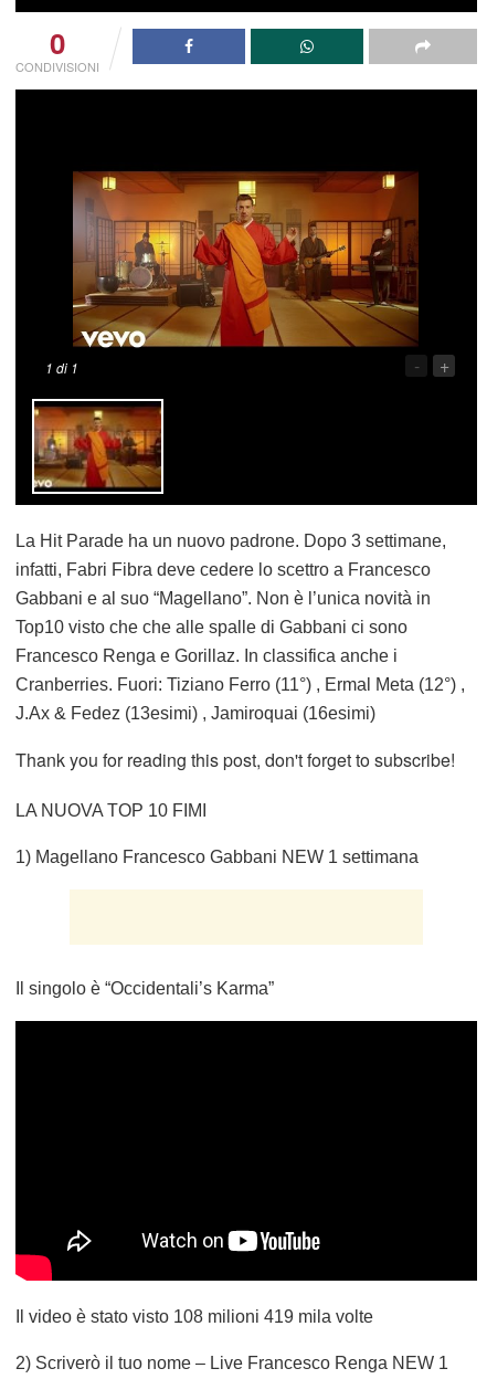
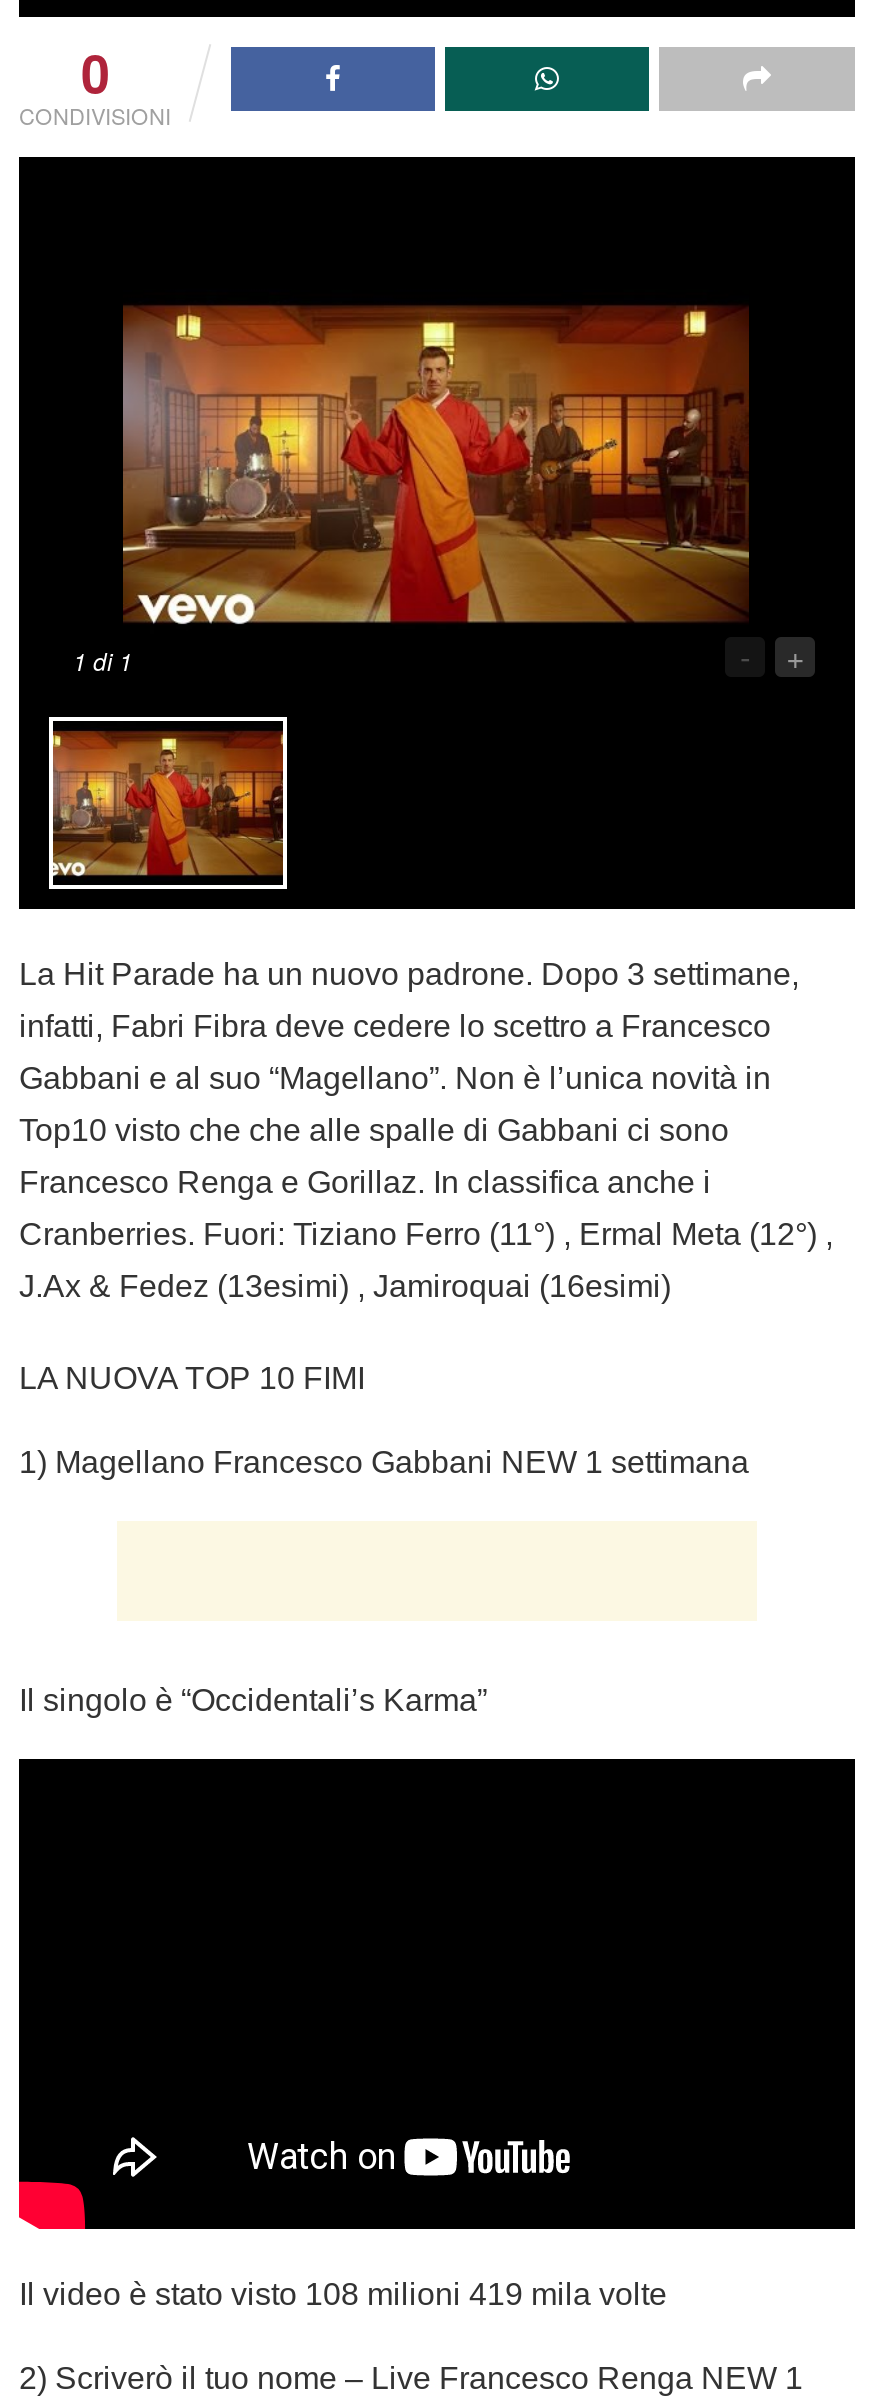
[15,747,455,772] Thank you for reading this post, don't forget to subscribe! -> none

